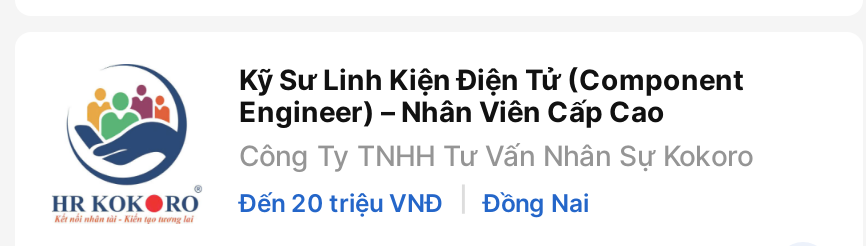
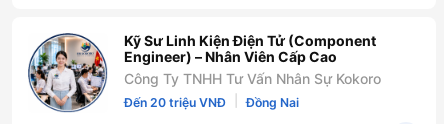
[47,64,205,224] [image] -> [27,33,108,113] [image]

